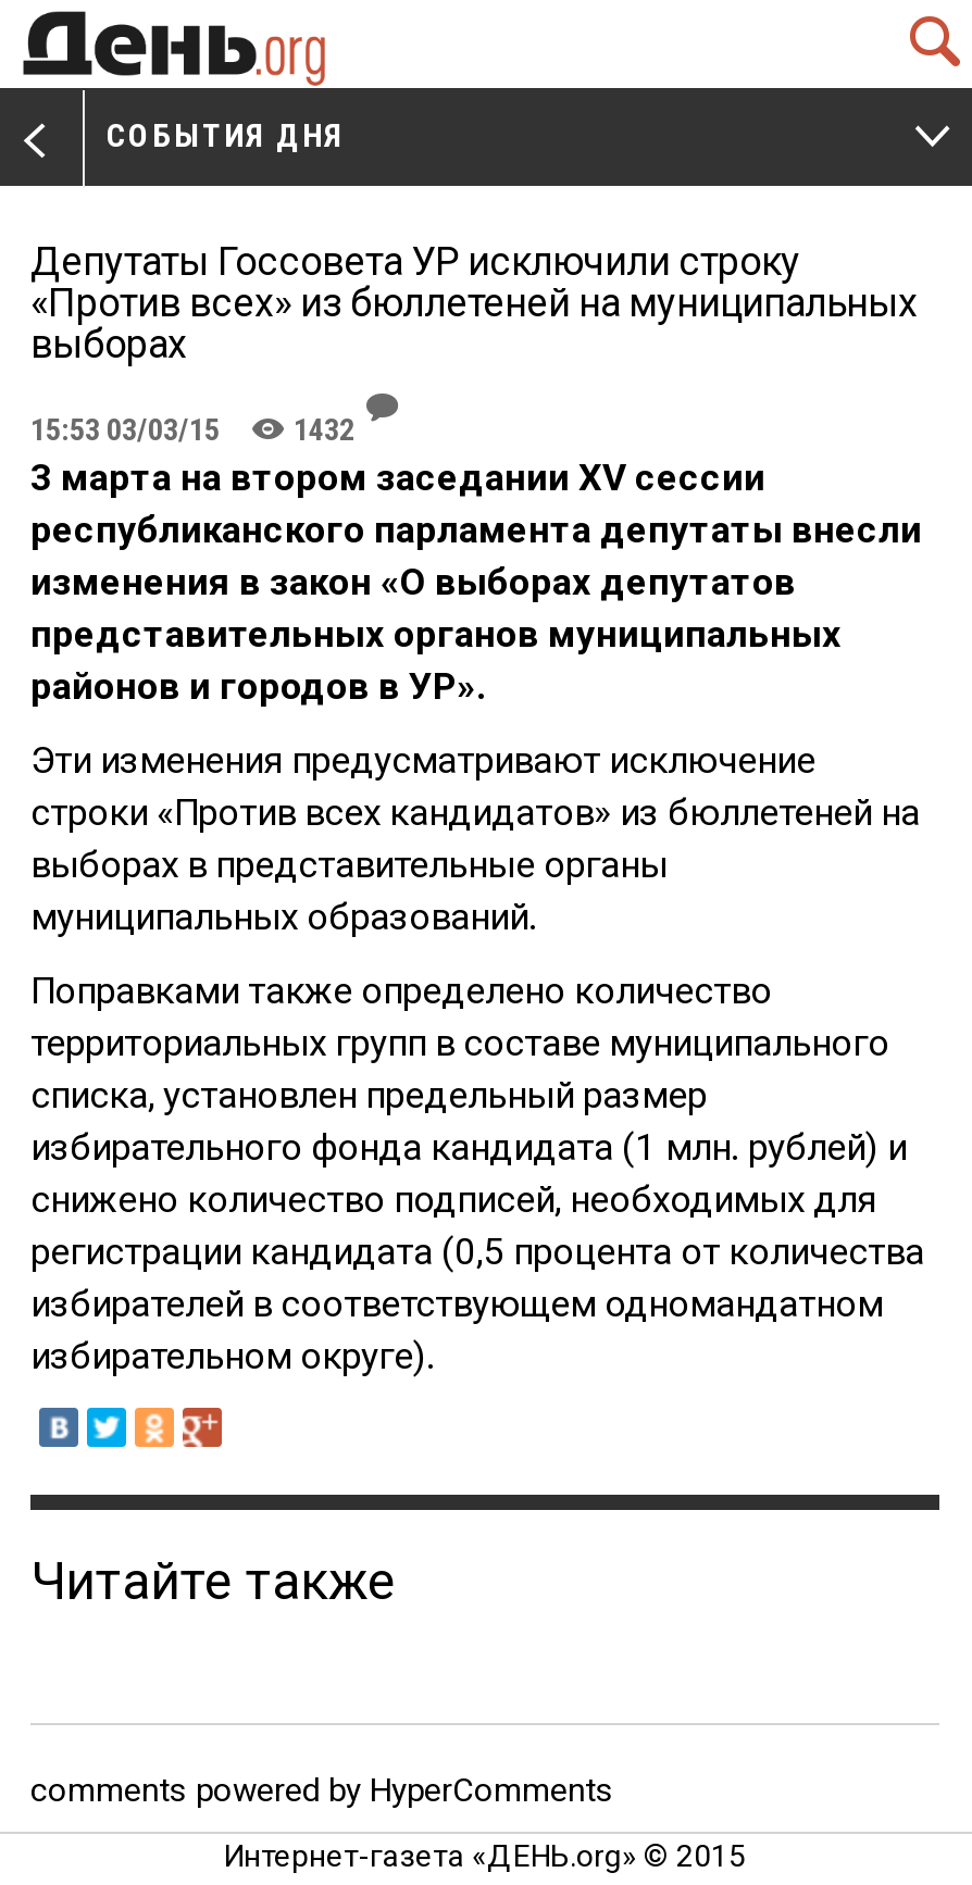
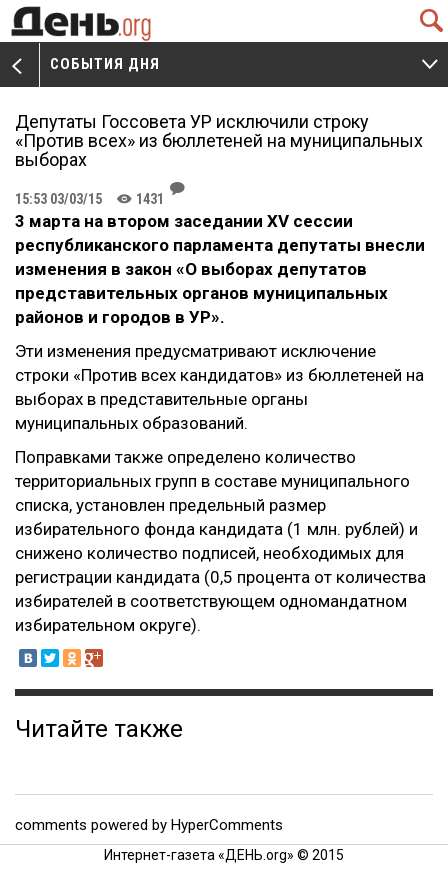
[30,412,354,447] 15:53 03/03/15 K 1432 -> [15,191,164,207] 15:53 03/03/15 K 1431

